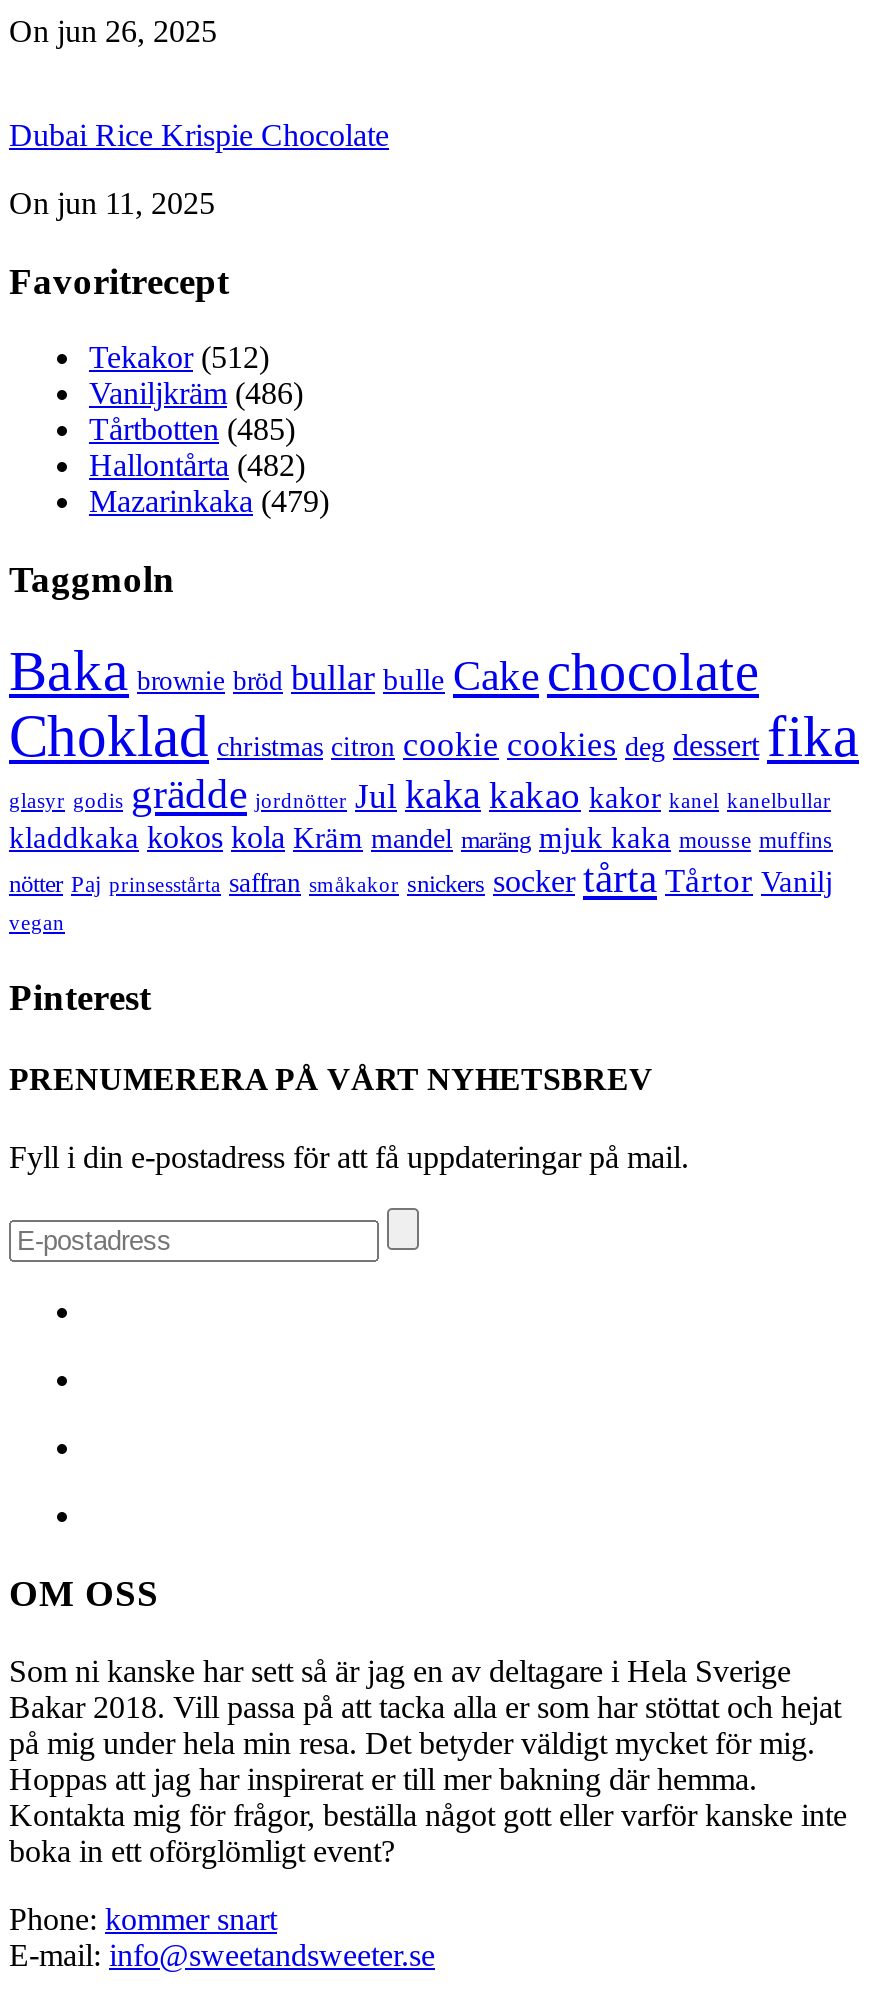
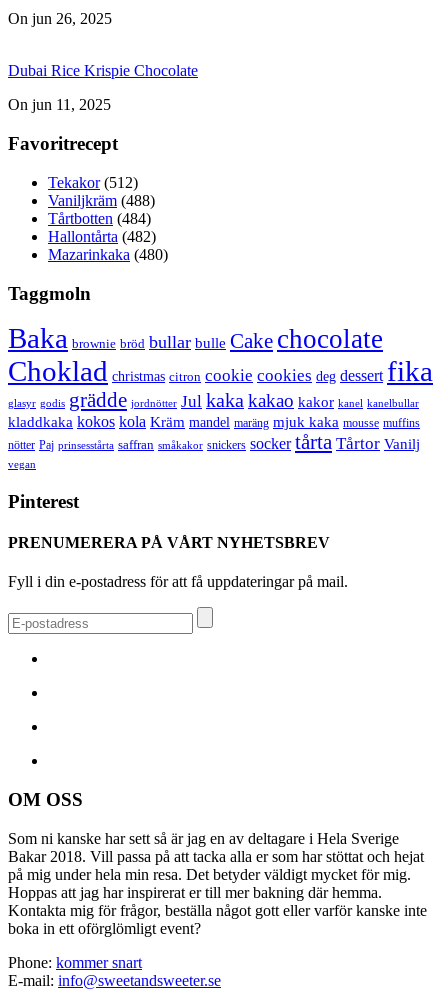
[89,377,303,411] Vaniljkräm (486) -> [48,192,155,209] Vaniljkräm (488)
[89,413,295,447] Tårtbotten (485) -> [48,210,151,227] Tårtbotten (484)
[89,485,329,519] Mazarinkaka (479) -> [48,246,168,263] Mazarinkaka (480)

